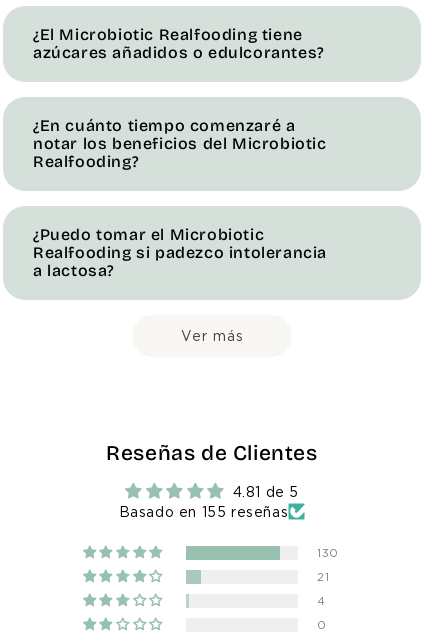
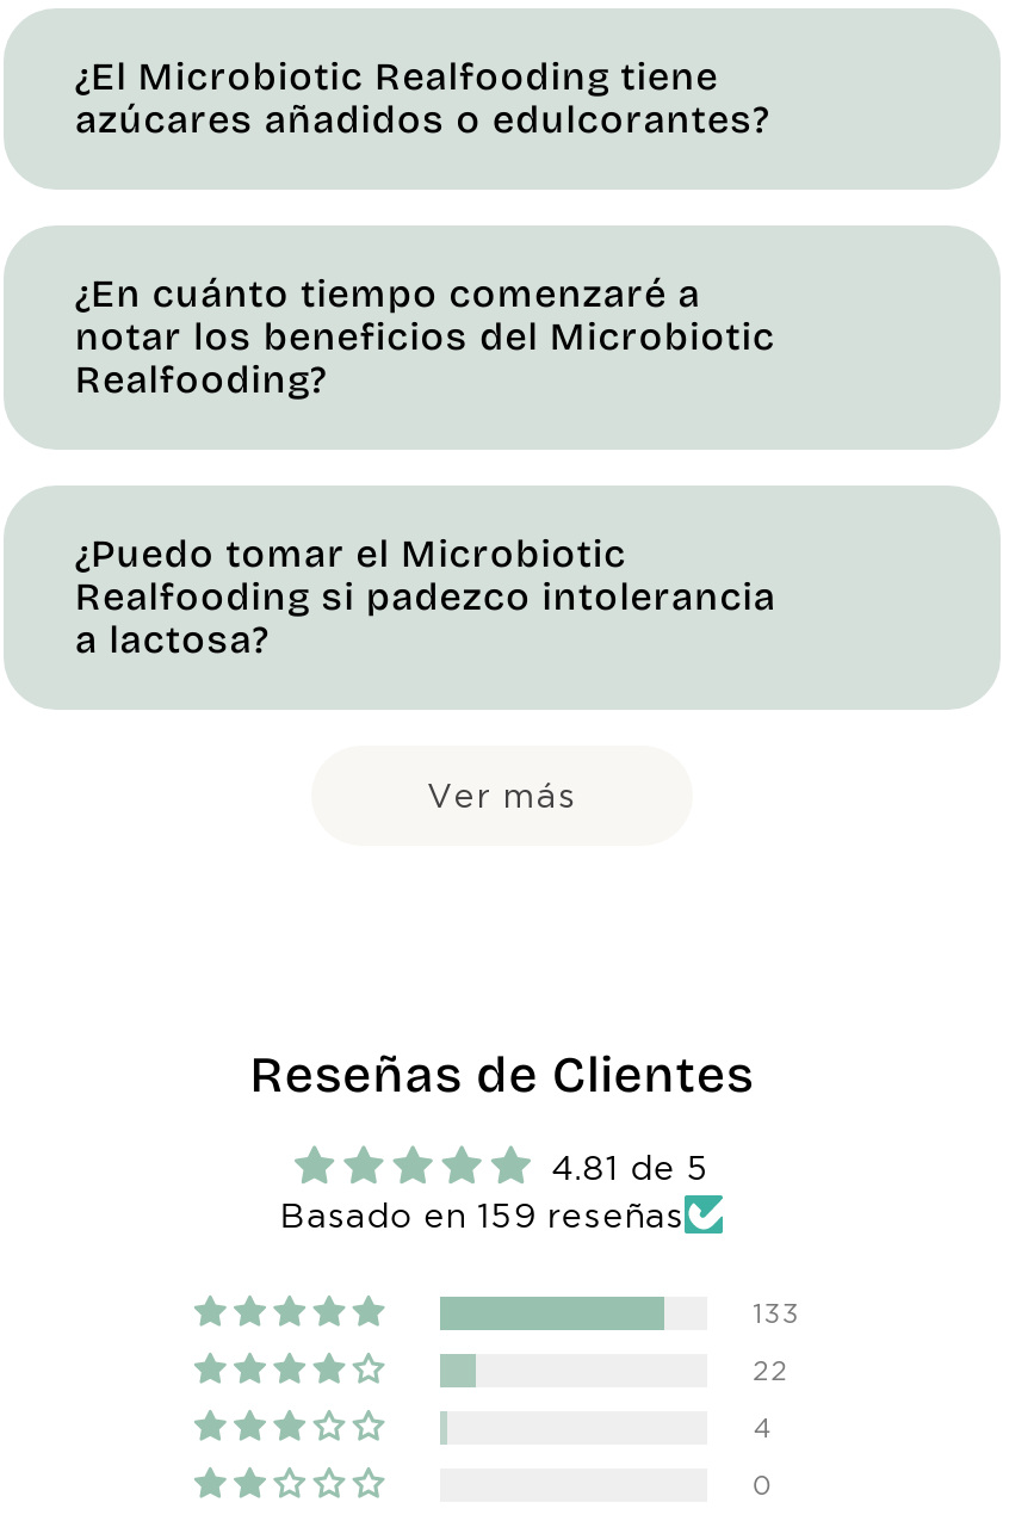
[119,504,288,519] Basado en 155 reseñas -> [280,1196,684,1231] Basado en 159 reseñas
[317,547,339,559] 130 -> [753,1298,800,1327] 133
[317,571,329,583] 21 -> [753,1356,789,1384] 22

